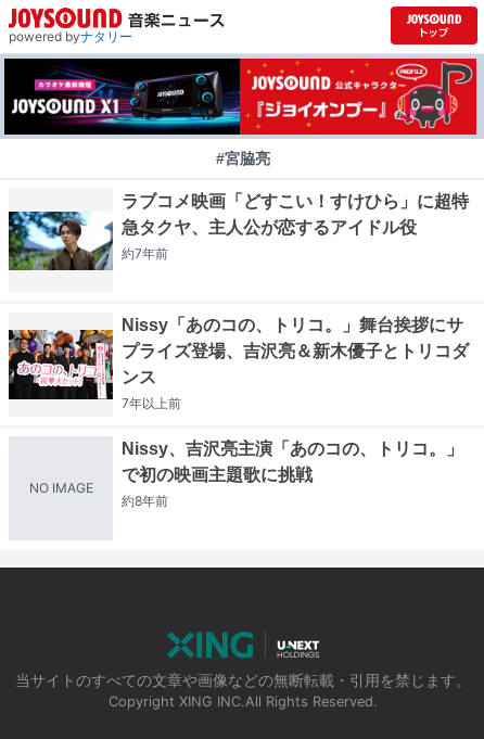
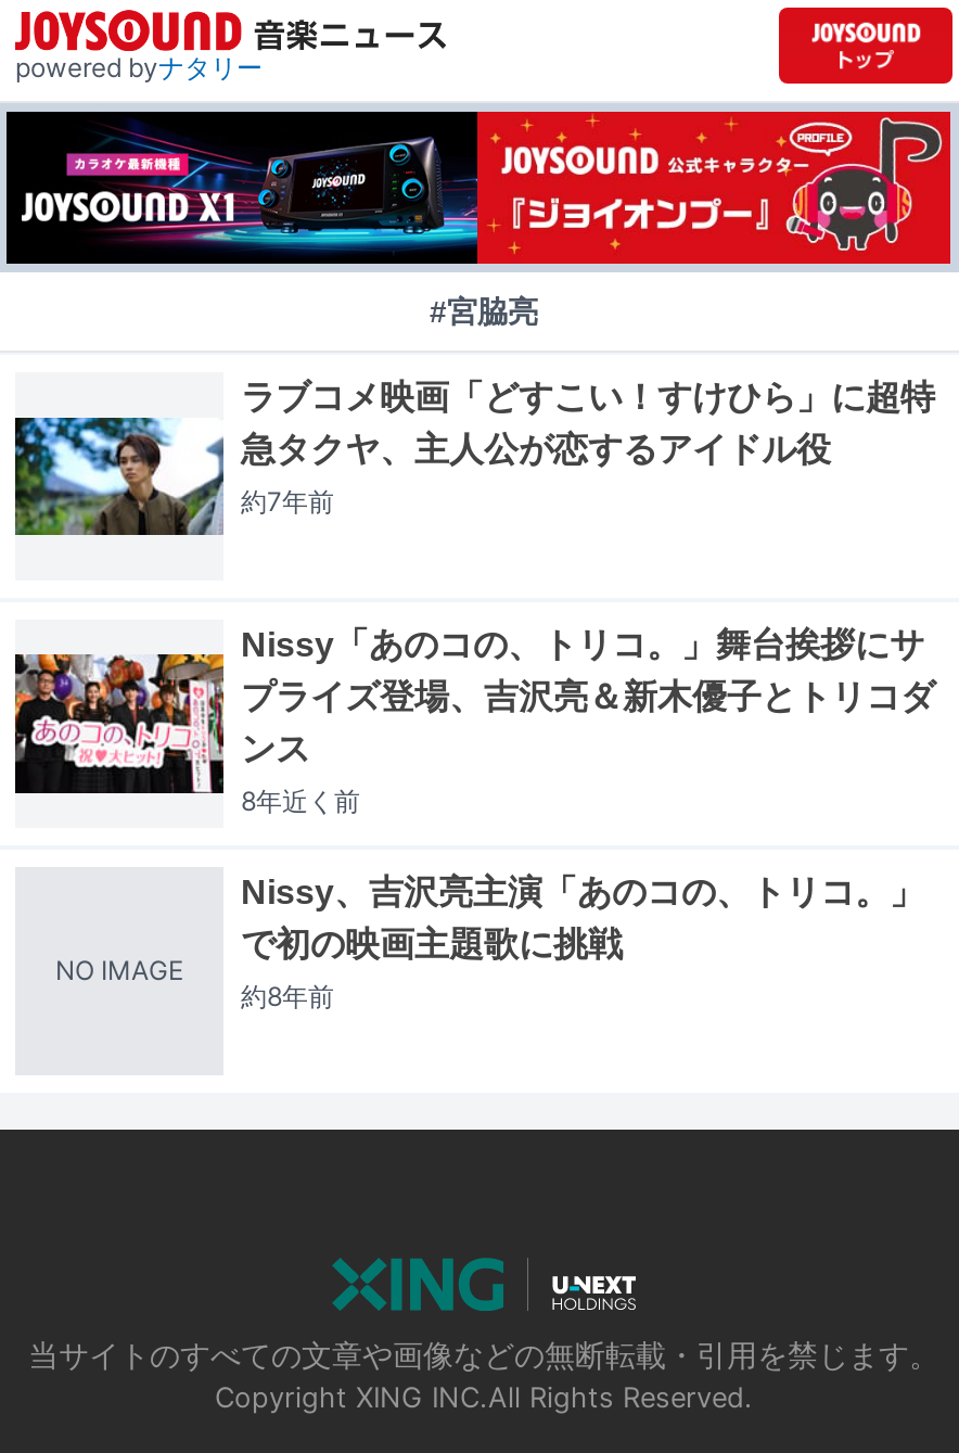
[122,395,181,411] 7年以上前 -> [241,784,360,816] 8年近く前

